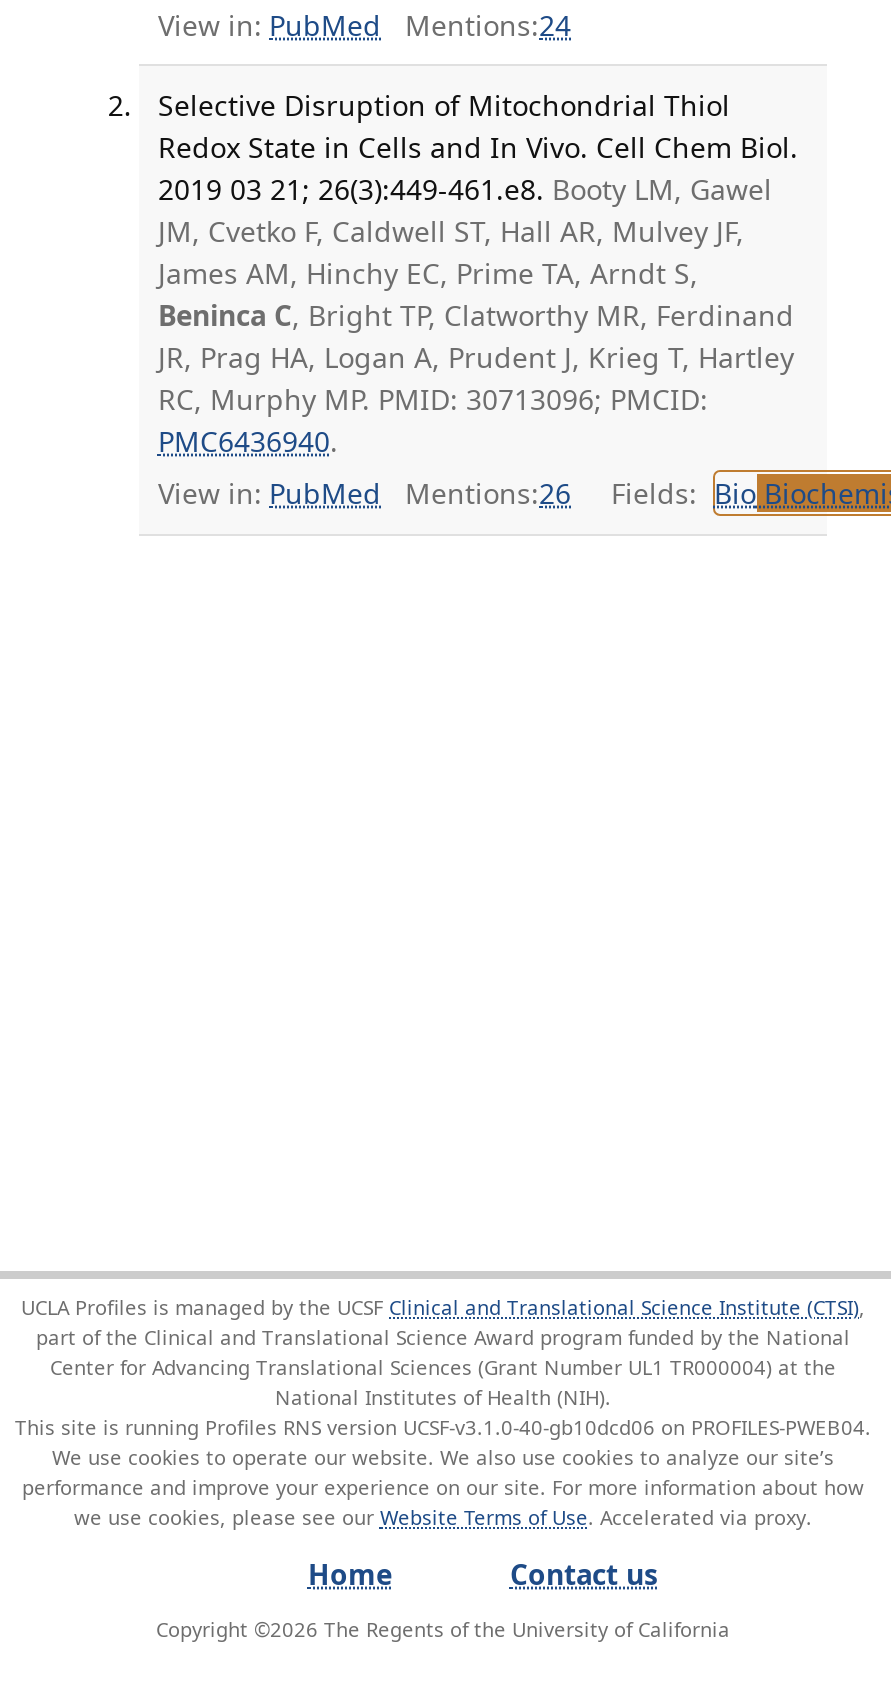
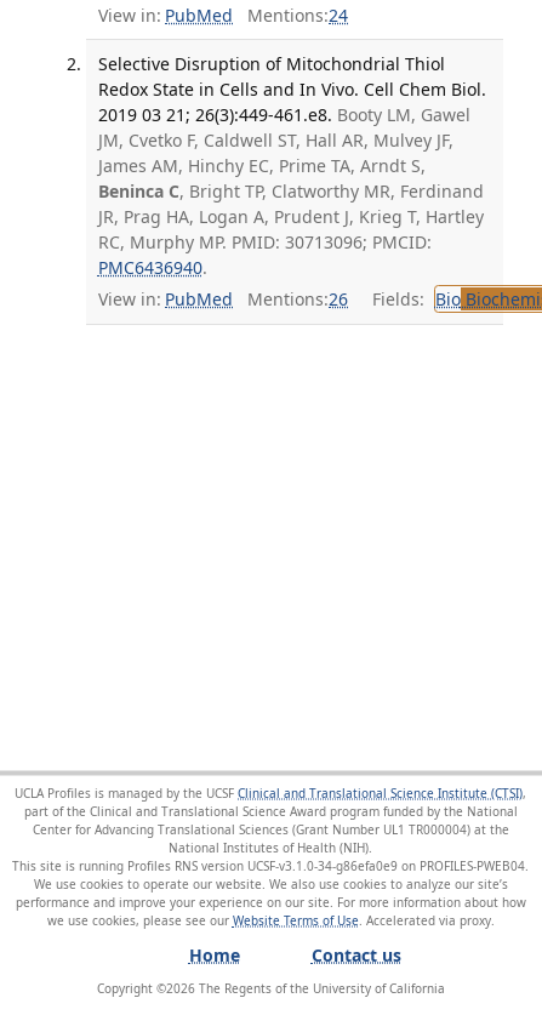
[15,1412,871,1440] This site is running Profiles RNS version UCSF-v3.1.0-40-gb10dcd06 on PROFILES-PWEB04. -> [12,856,529,873] This site is running Profiles RNS version UCSF-v3.1.0-34-g86efa0e9 on PROFILES-PWEB04.

